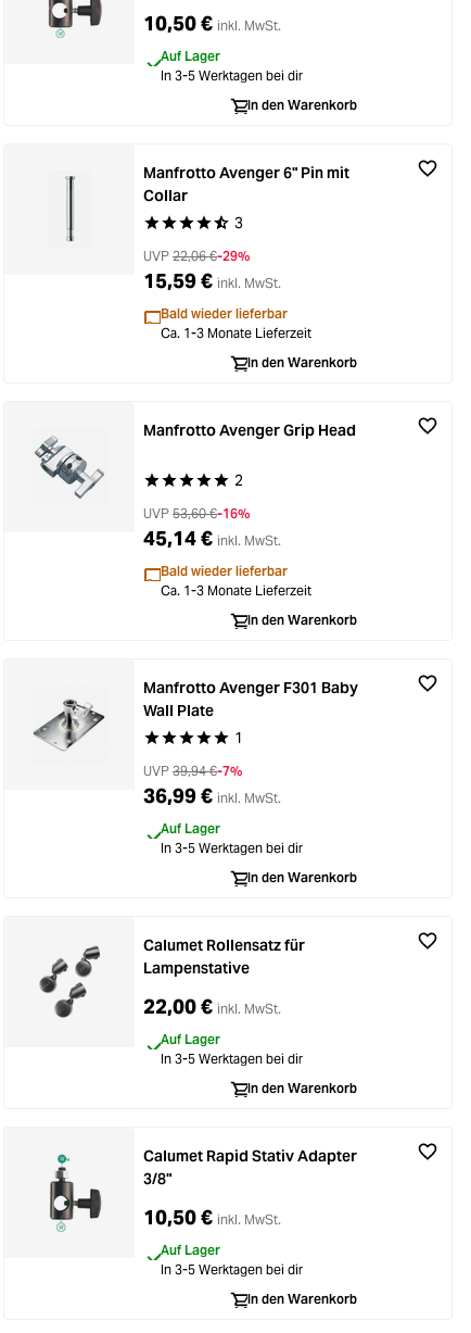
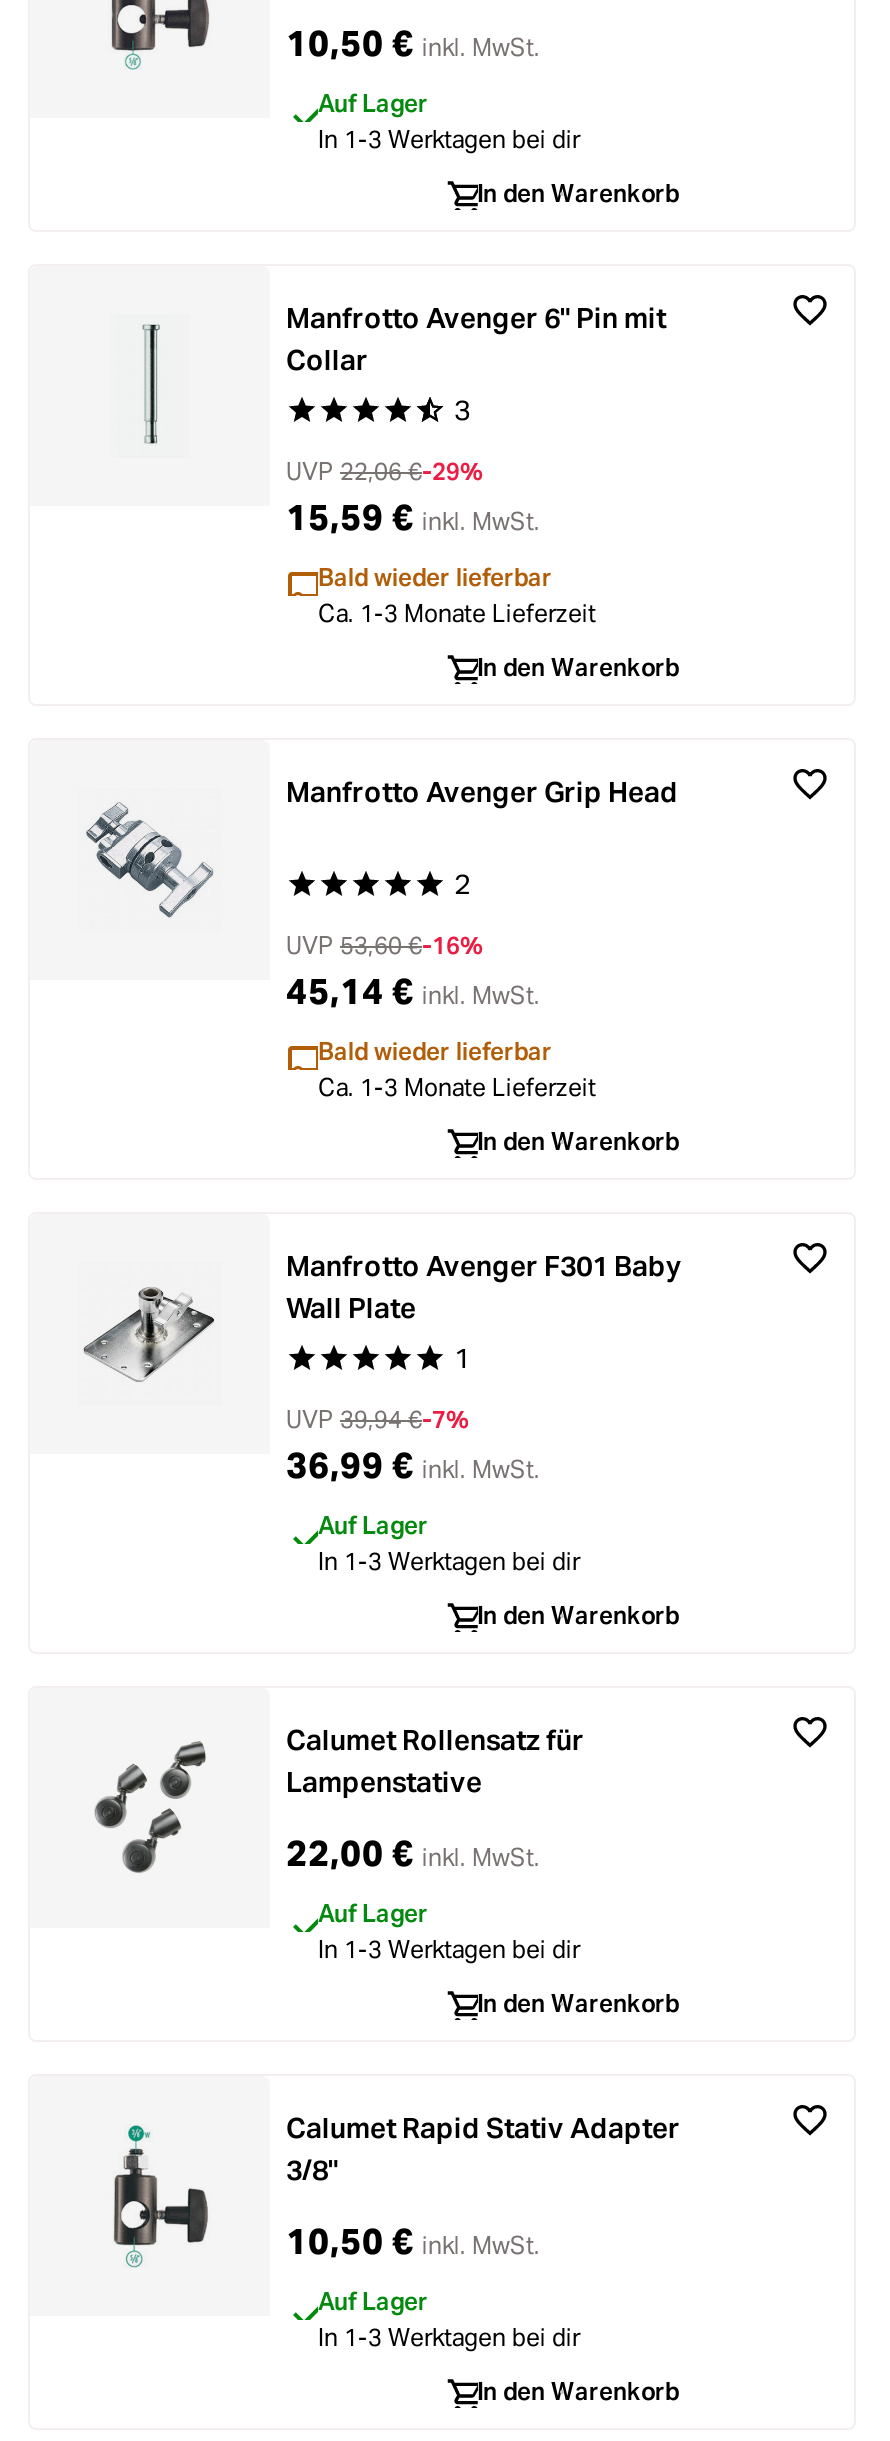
[161,67,303,84] In 3-5 Werktagen bei dir -> [318,124,580,154] In 1-3 Werktagen bei dir
[161,840,303,856] In 3-5 Werktagen bei dir -> [318,1546,580,1576] In 1-3 Werktagen bei dir
[161,1051,303,1067] In 3-5 Werktagen bei dir -> [318,1934,580,1964] In 1-3 Werktagen bei dir
[161,1261,303,1278] In 3-5 Werktagen bei dir -> [318,2322,580,2352] In 1-3 Werktagen bei dir

